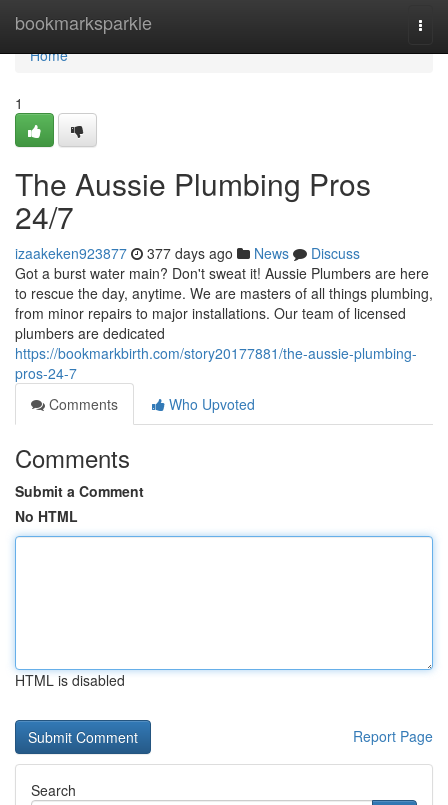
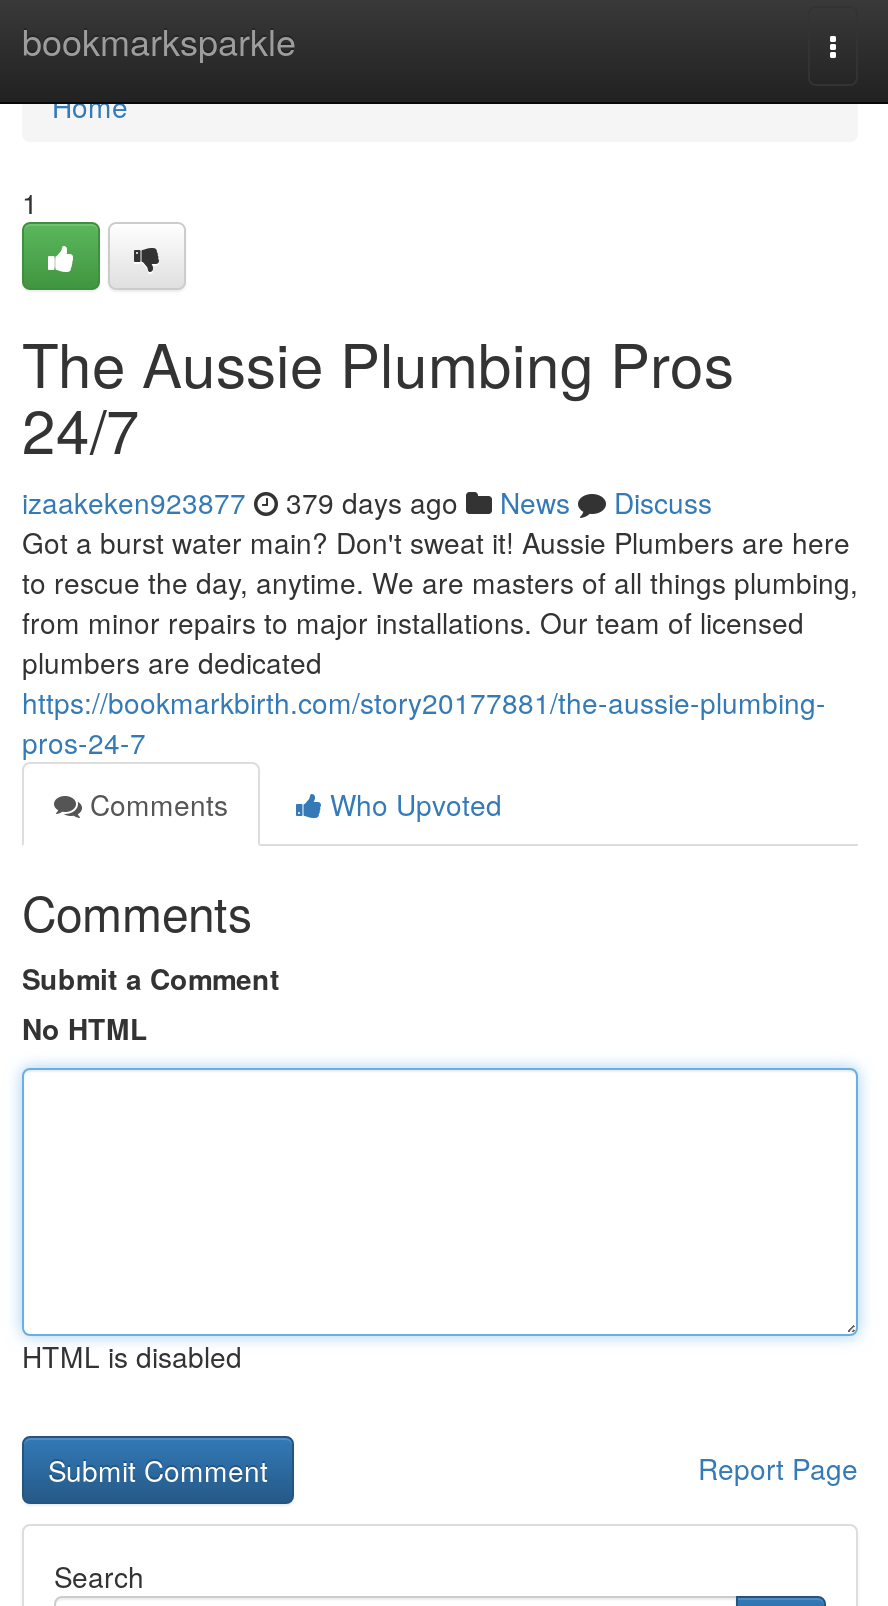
[15,243,360,263] izaakeken923877 377 days ago News Discuss -> [22,482,712,522] izaakeken923877 379 days ago News Discuss

